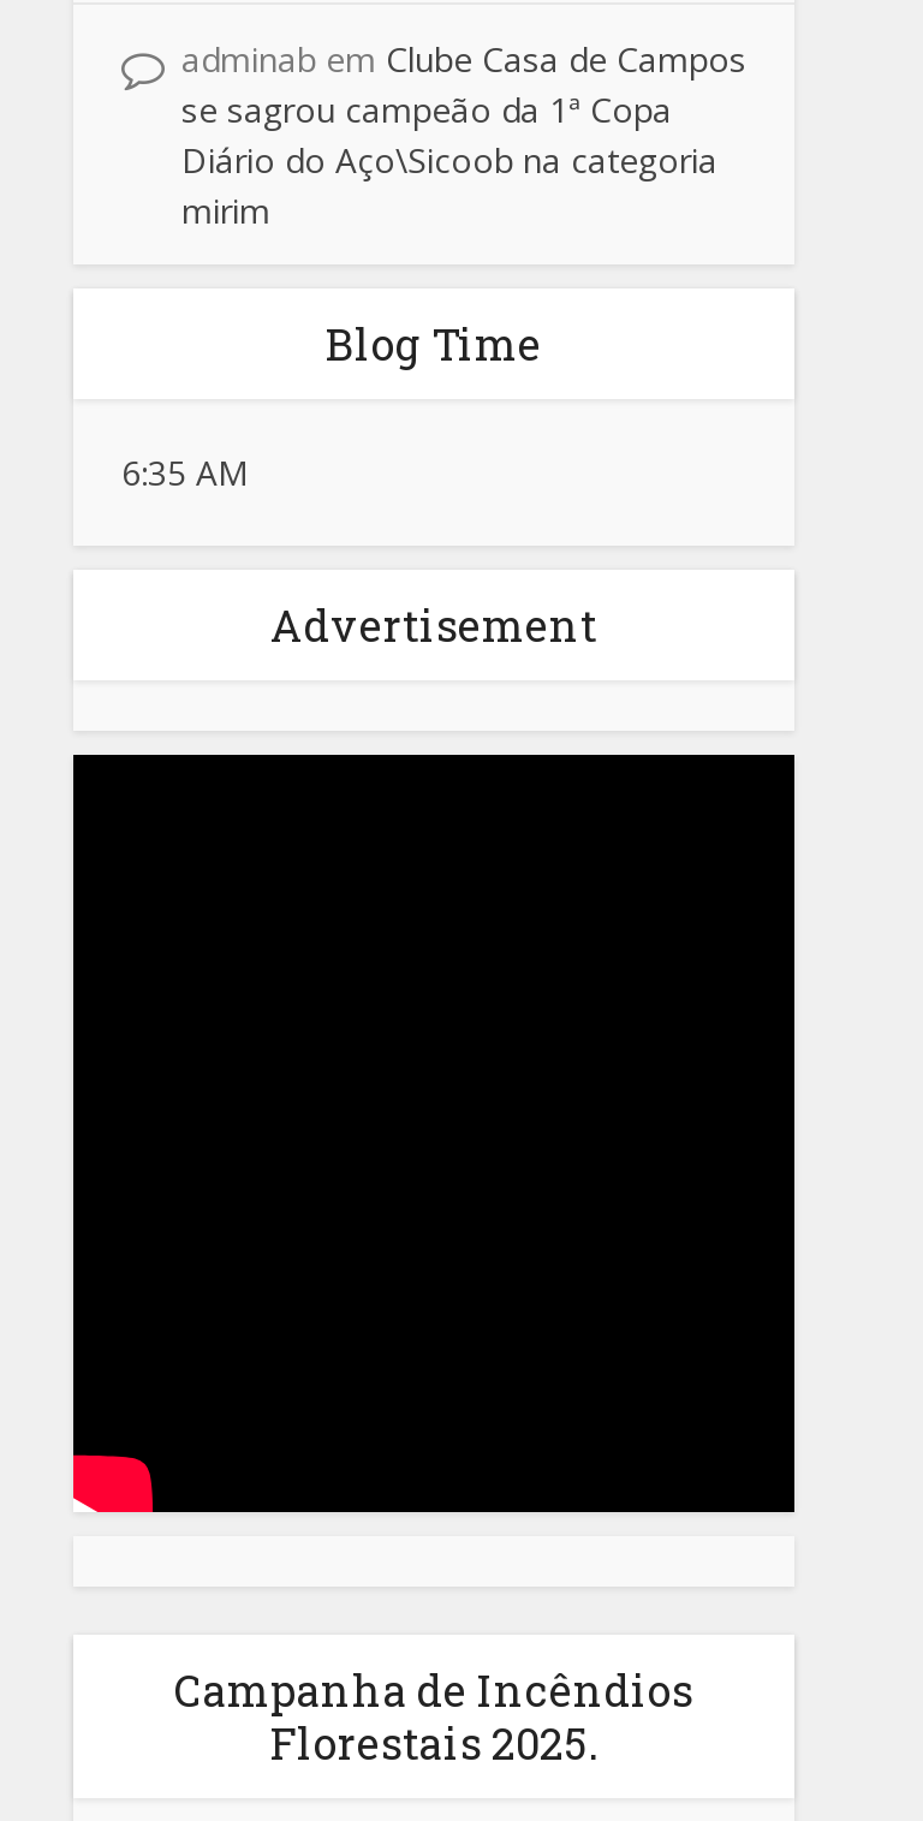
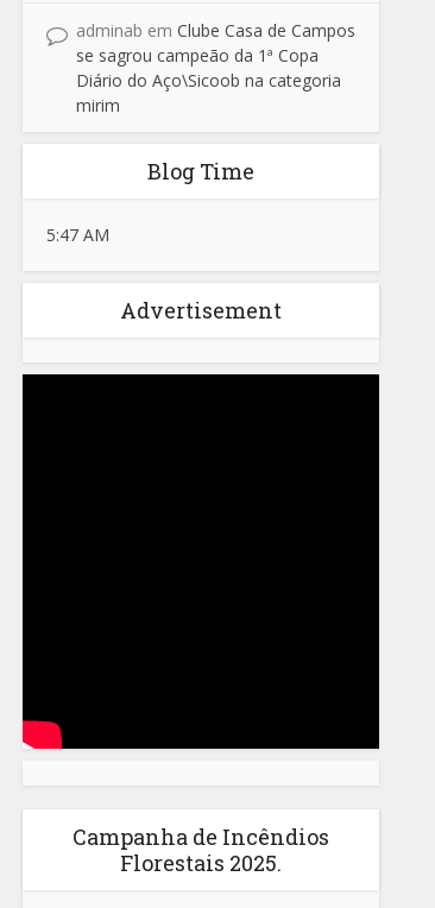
[121,451,249,496] 6:35 AM -> [46,223,109,245] 5:47 AM

